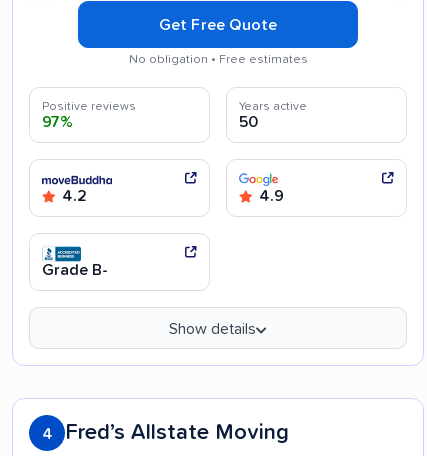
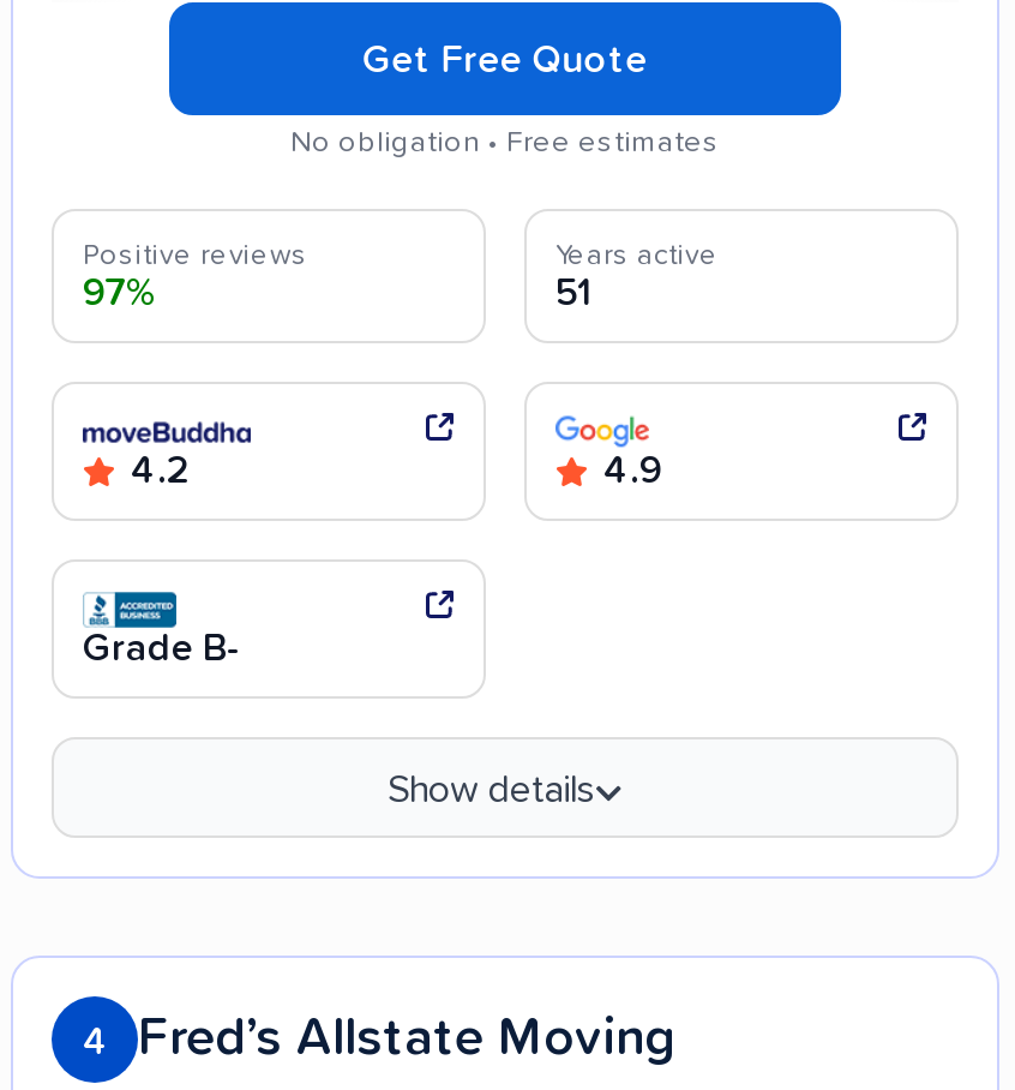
[239,114,258,130] 50 -> [555,273,591,311] 51

